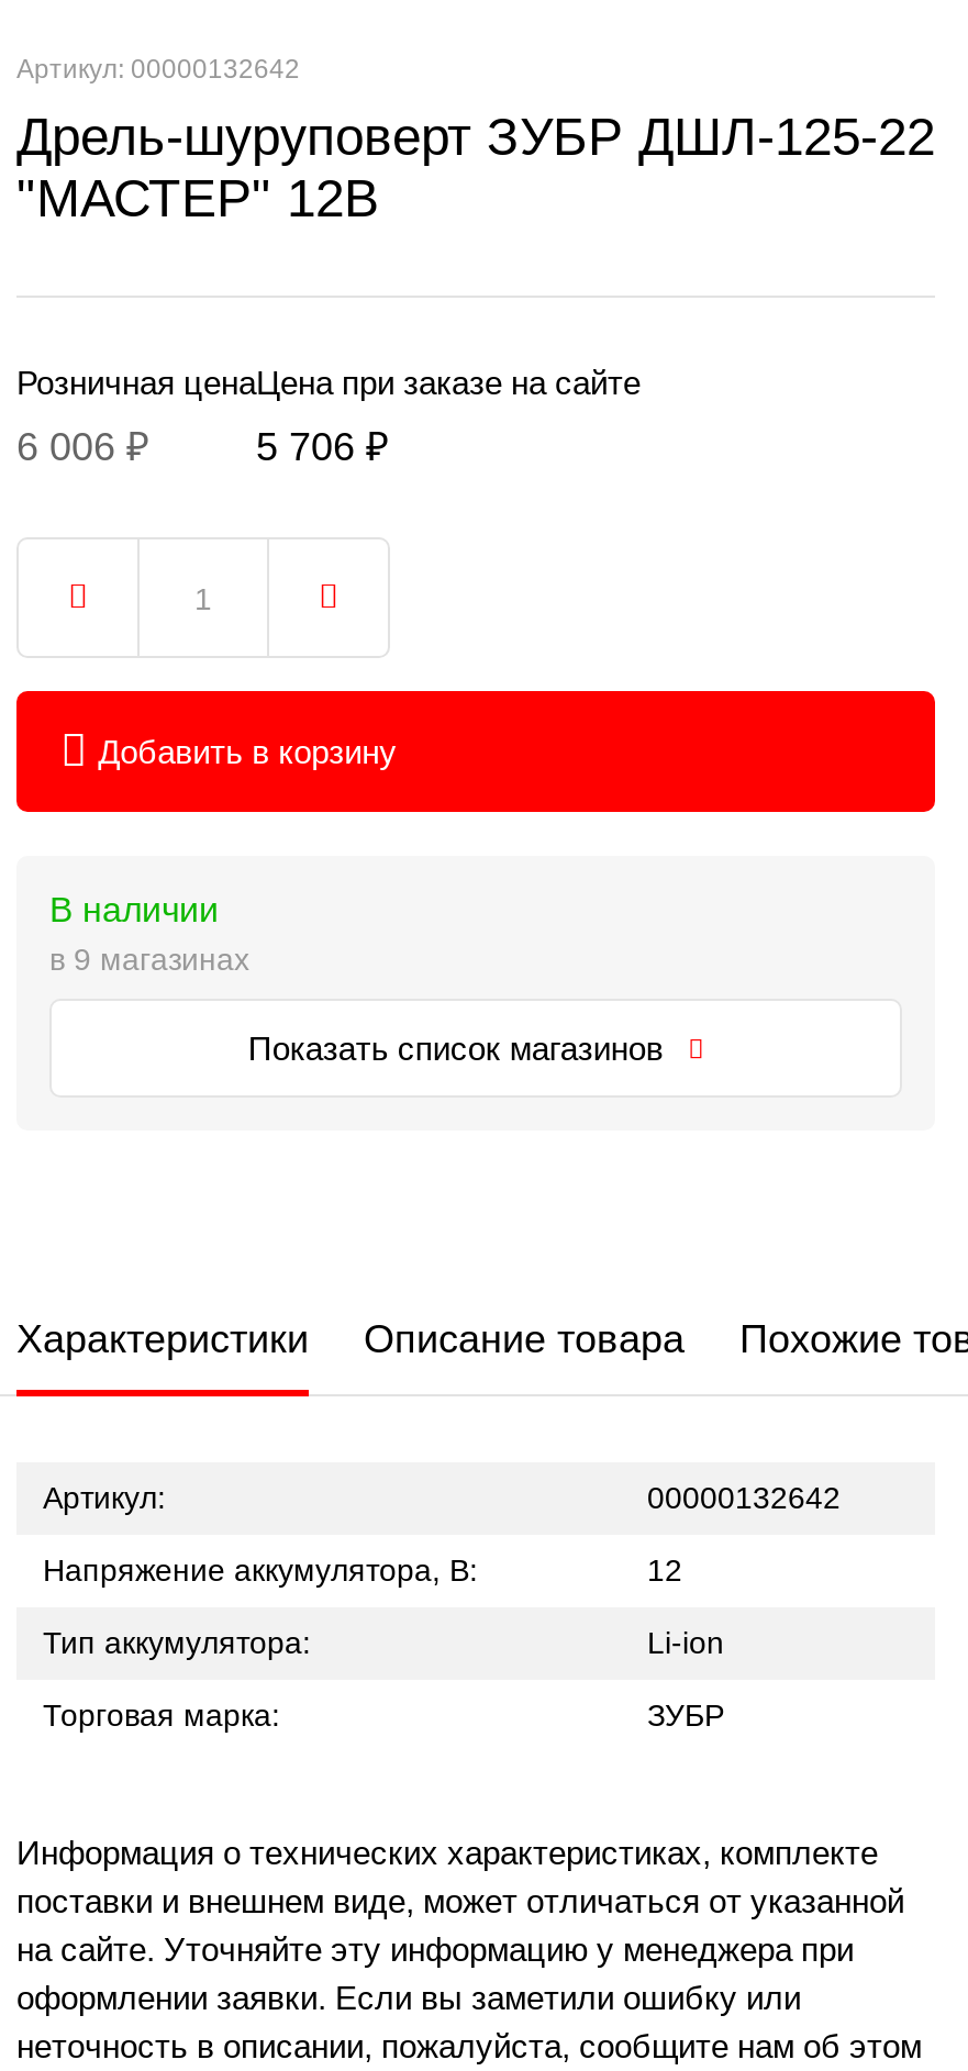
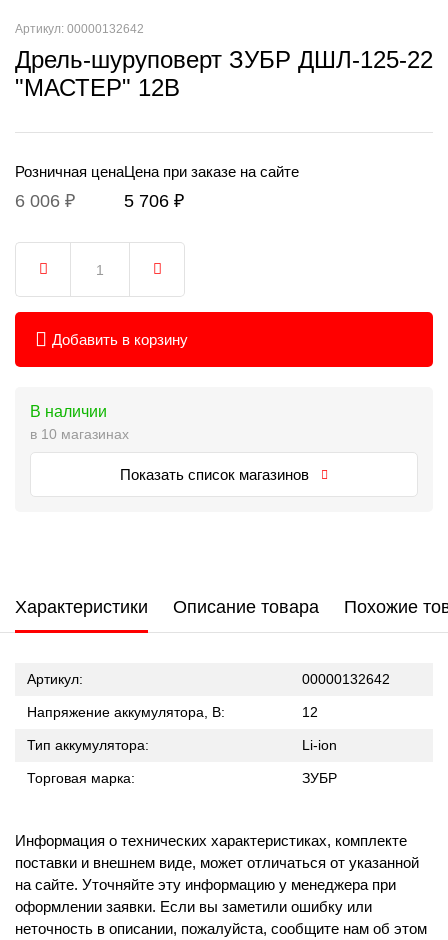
[49,942,249,977] в 9 магазинах -> [30,426,129,442] в 10 магазинах

